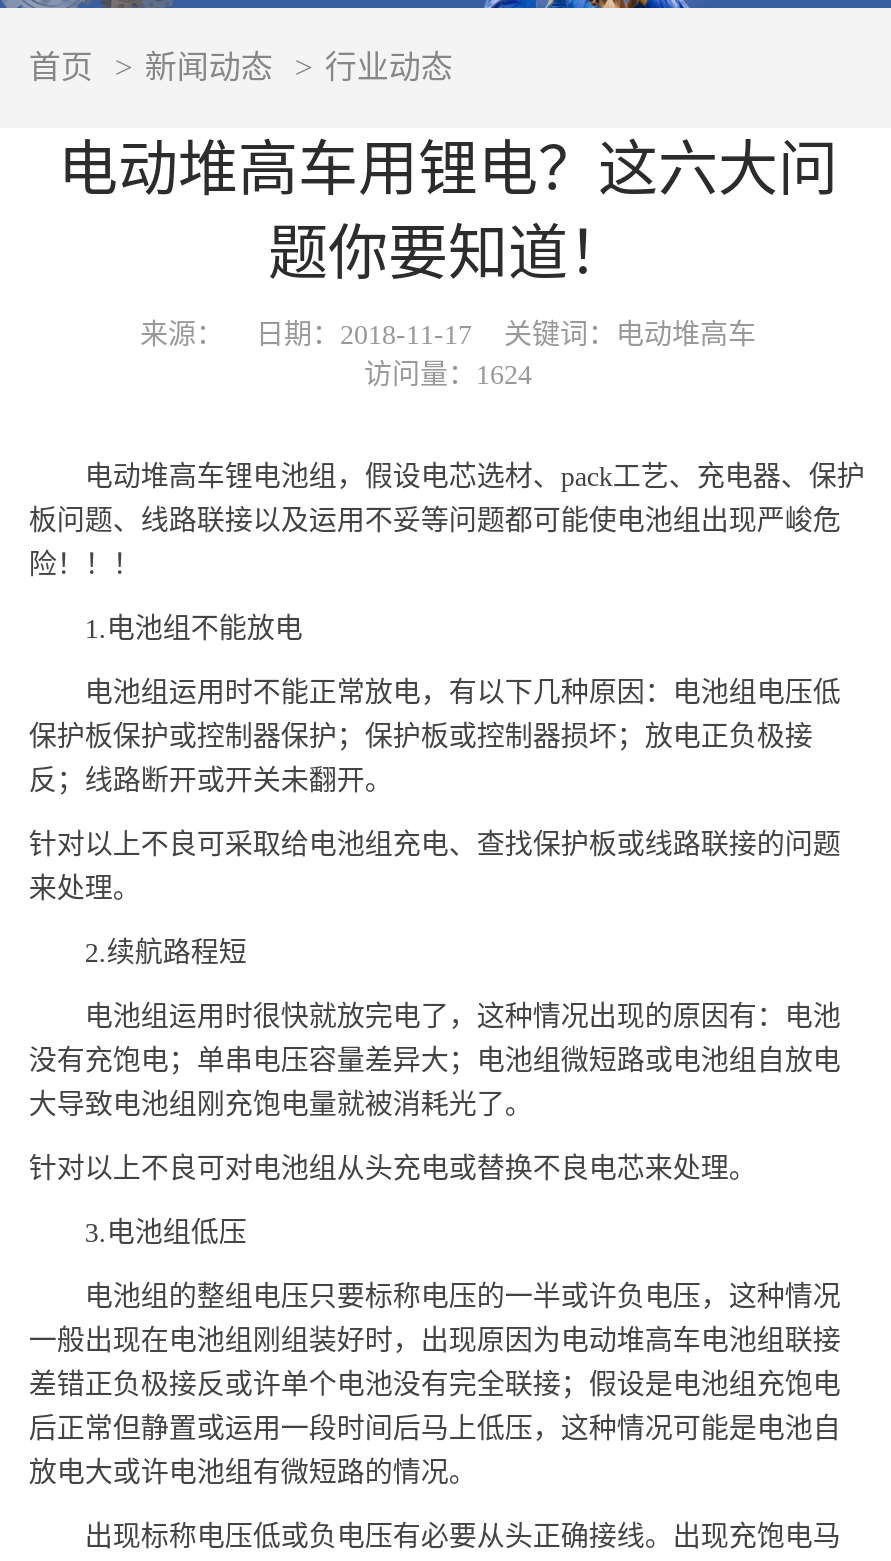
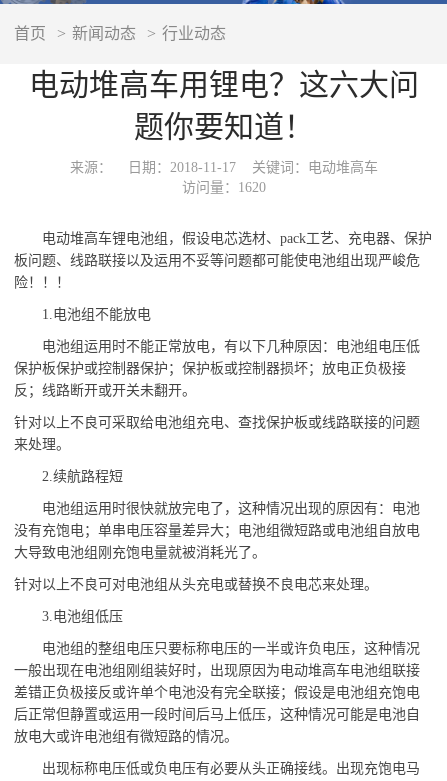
[364,360,532,390] 访问量：1624 -> [182,180,266,195] 访问量：1620

